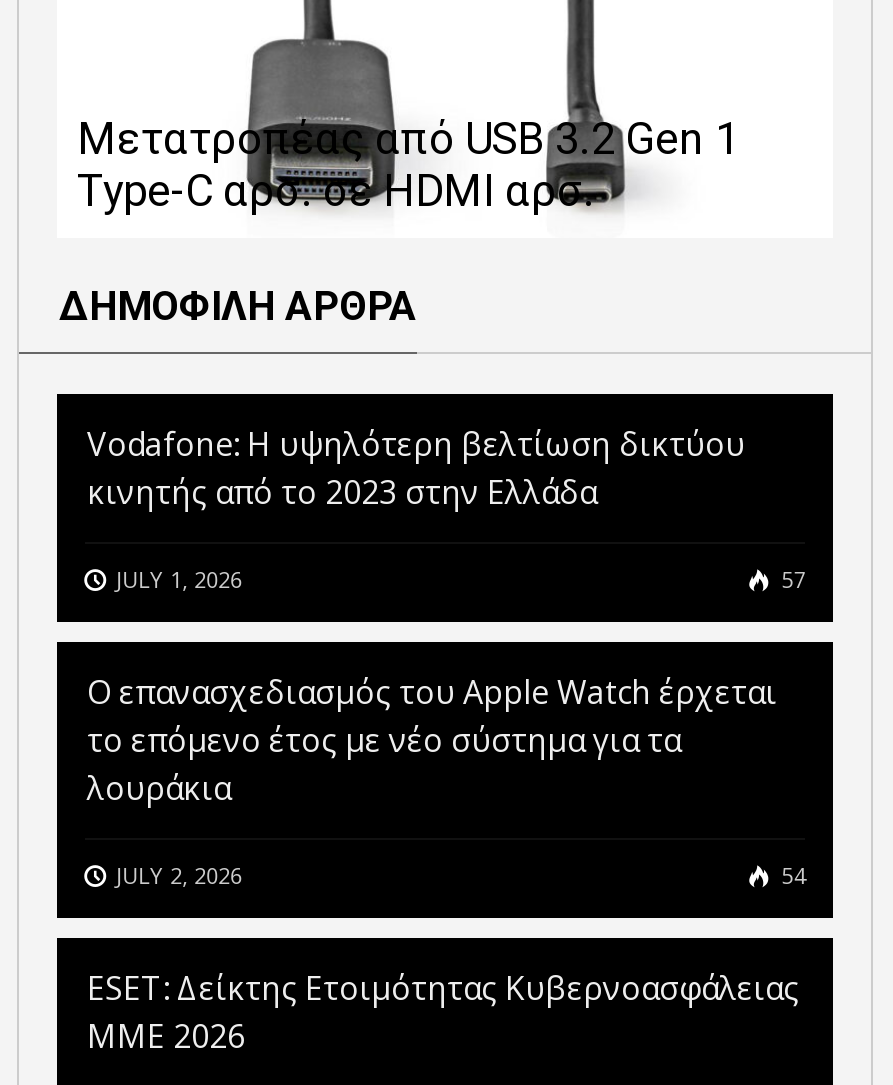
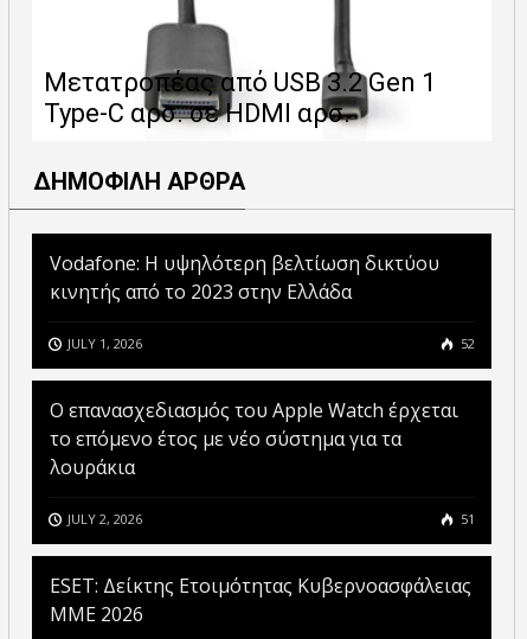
[776,563,806,593] 57 -> [458,334,475,352] 52
[776,859,806,889] 54 -> [458,509,475,527] 51

